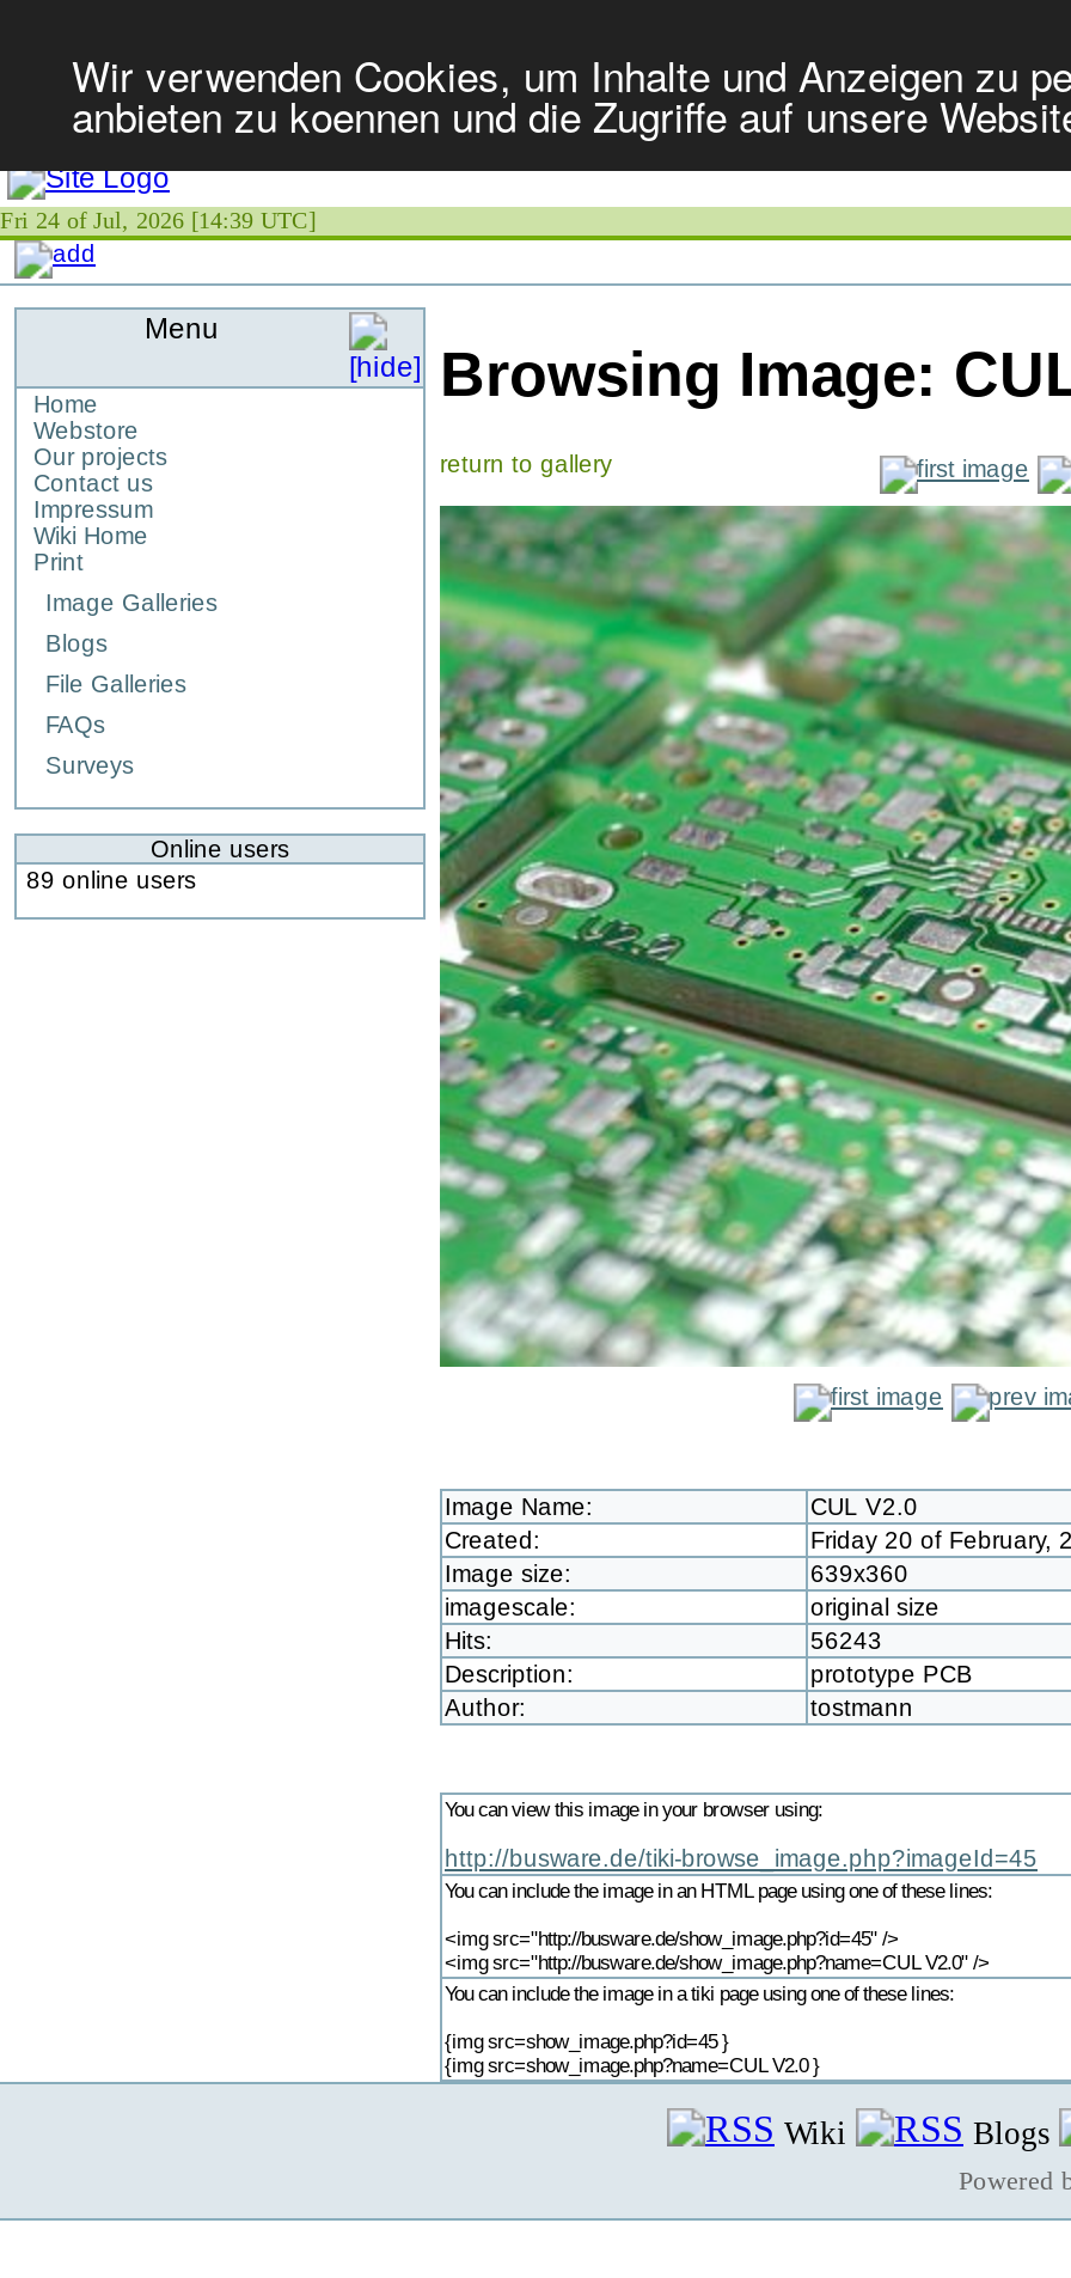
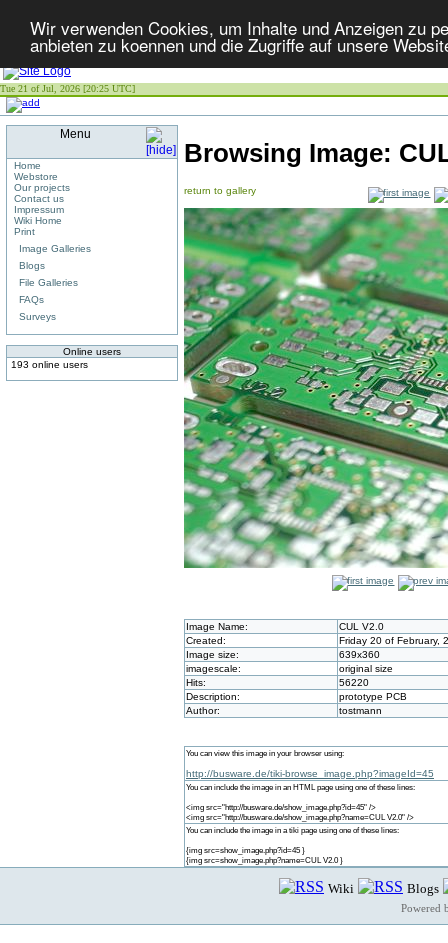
[0,207,316,233] Fri 24 of Jul, 2026 [14:39 UTC] -> [0,83,135,94] Tue 21 of Jul, 2026 [20:25 UTC]
[26,867,196,893] 89 online users -> [11,359,88,370] 193 online users
[810,1628,882,1654] 56243 -> [339,677,369,688] 56220

